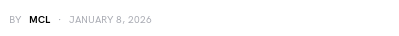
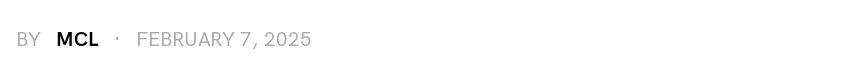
[9,14,152,26] BY MCL JANUARY 8, 2026 -> [16,28,312,52] BY MCL FEBRUARY 7, 2025

